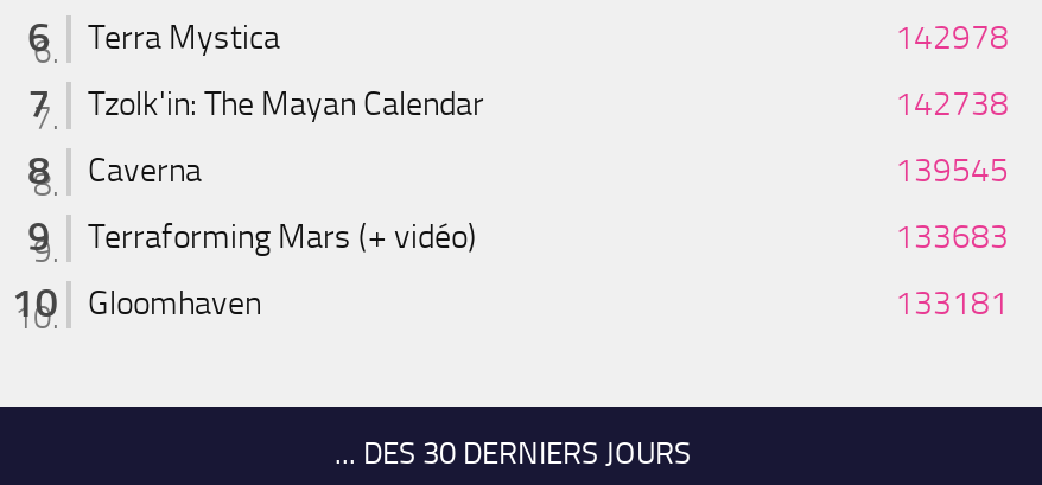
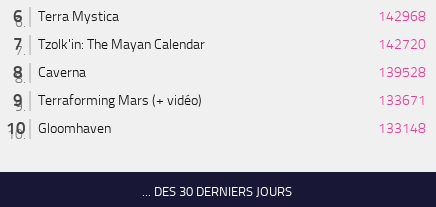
[895,17,1009,58] 142978 -> [378,8,426,25] 142968
[895,84,1009,124] 142738 -> [378,36,426,53] 142720
[895,150,1009,190] 139545 -> [378,64,426,81] 139528
[895,217,1009,257] 133683 -> [378,92,426,109] 133671
[895,283,1009,323] 133181 -> [378,120,426,137] 133148

